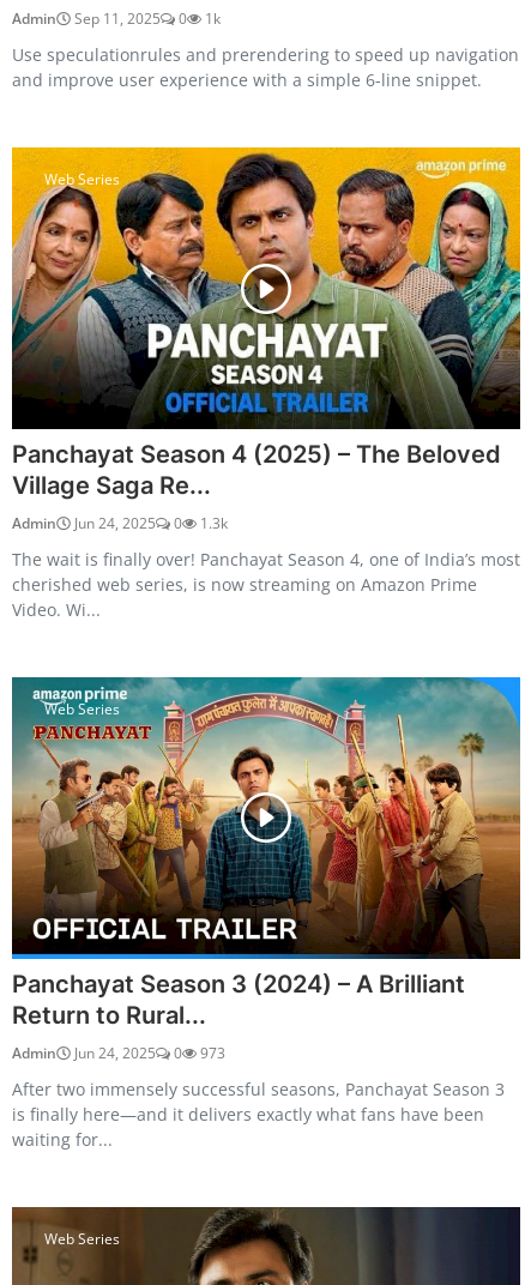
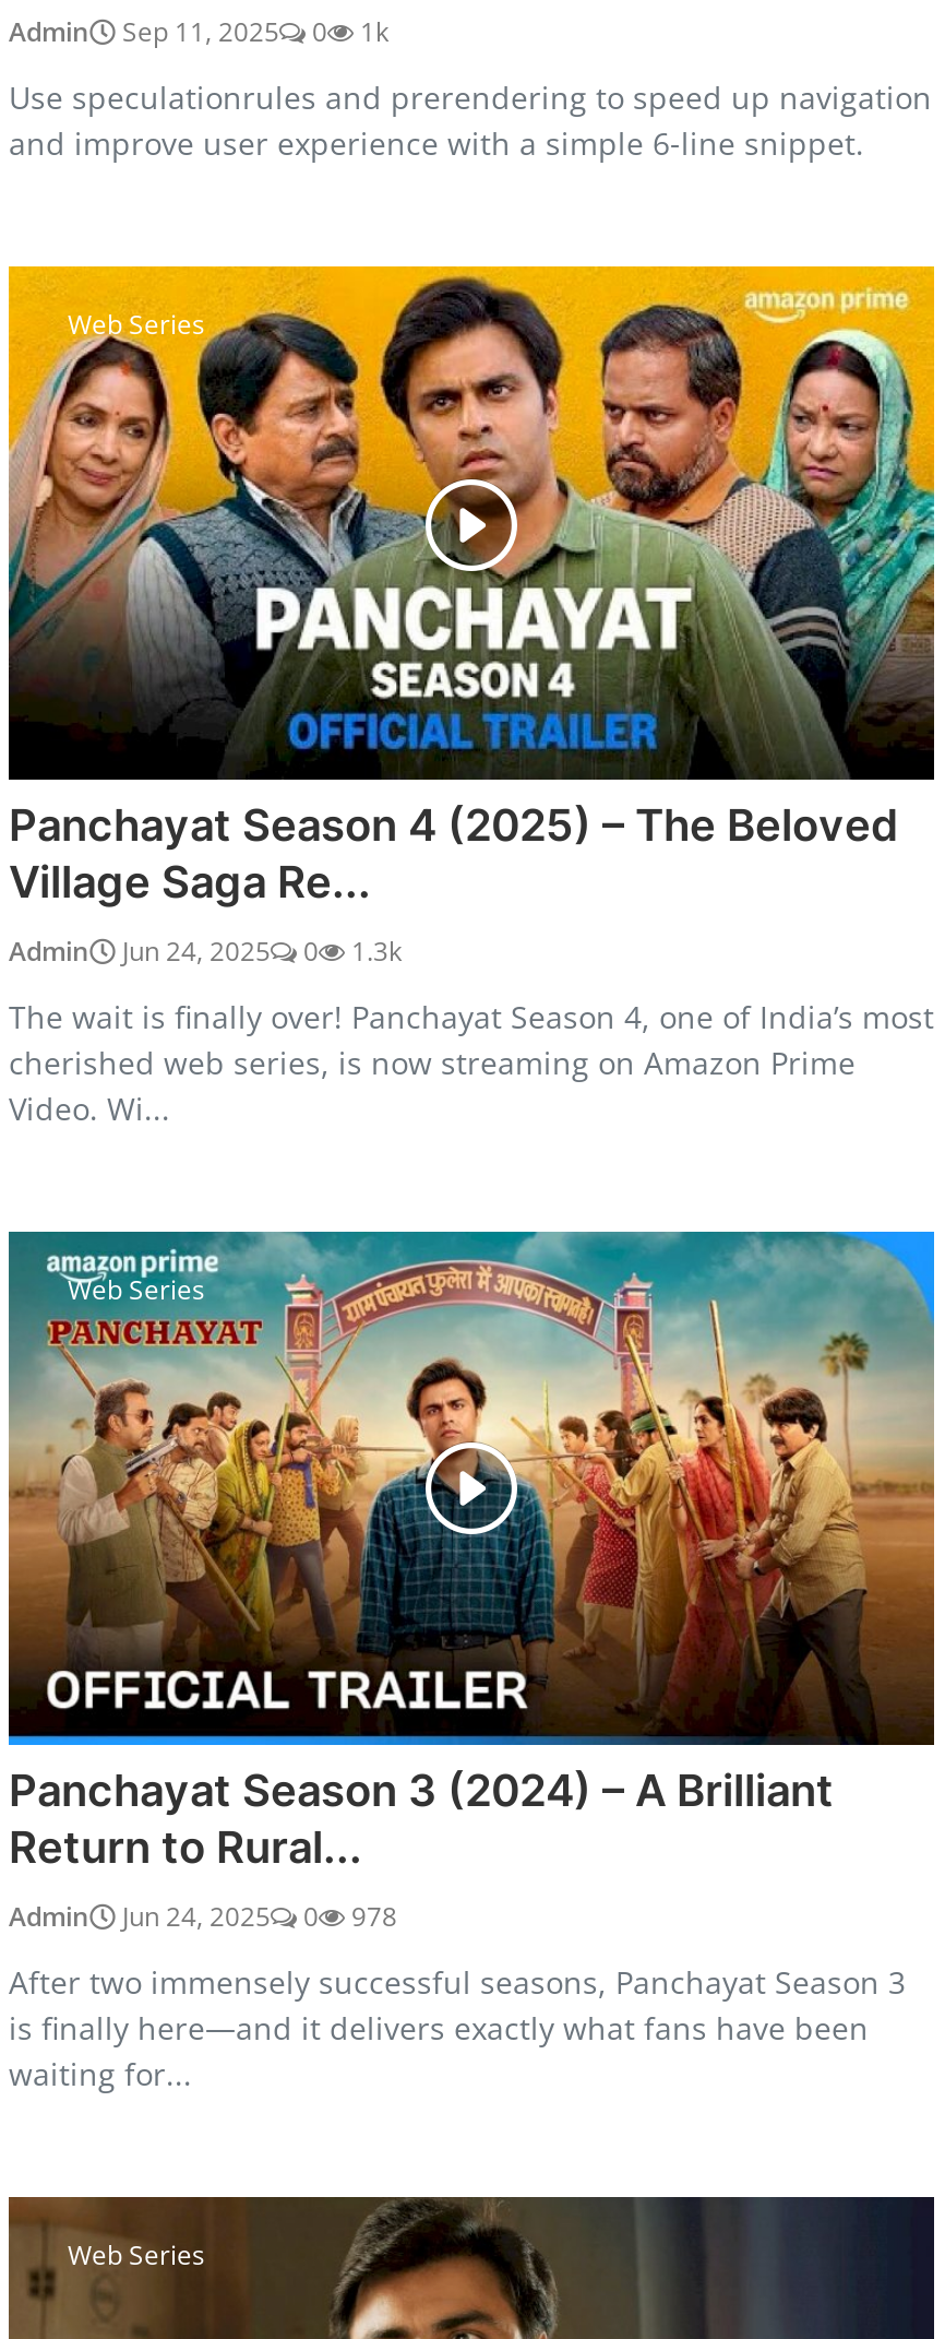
[12,1043,225,1063] Admin Jun 24, 2025 0 973 -> [9,1897,397,1934] Admin Jun 24, 2025 0 978

